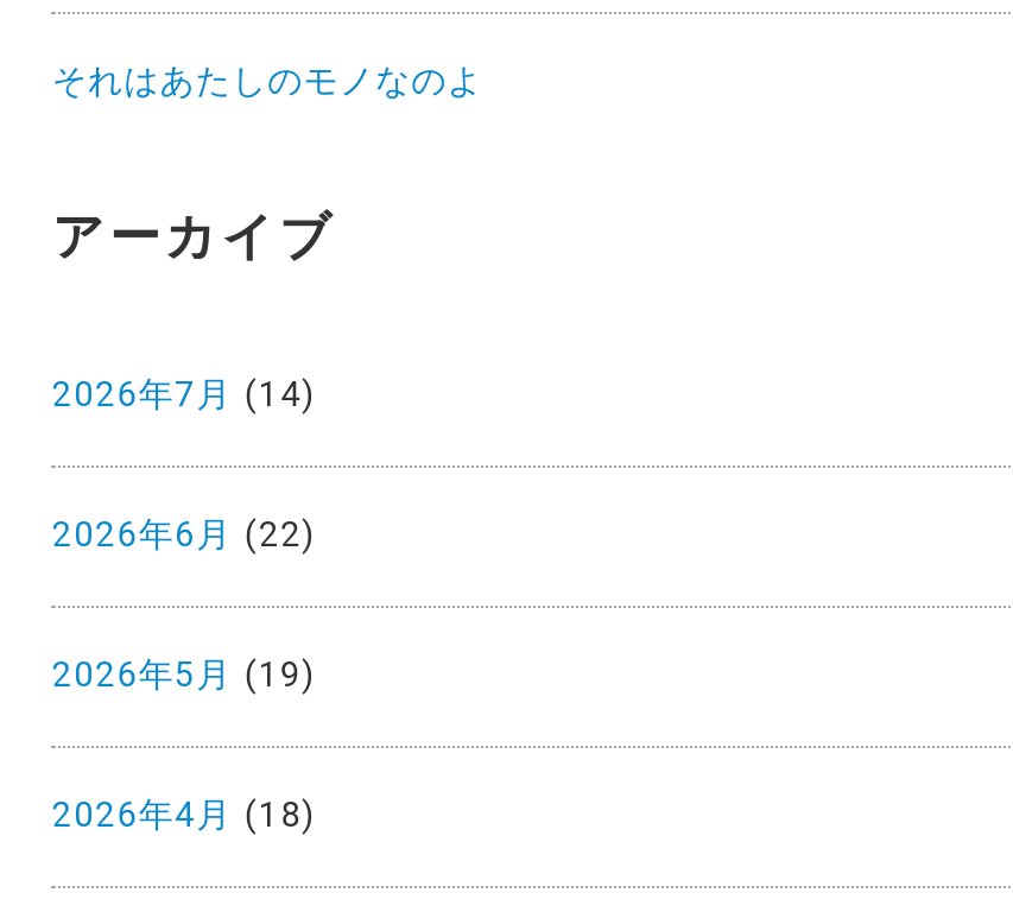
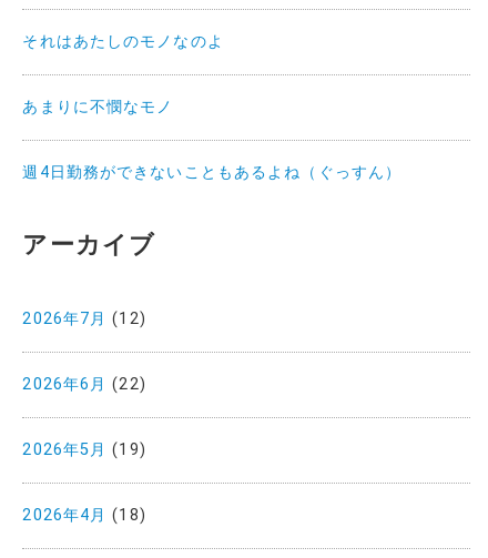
none -> [23,97,402,182] あまりに不憫なモノ | 週4日勤務ができないこともあるよね（ぐっすん）
[52,374,317,415] 2026年7月(14) -> [23,309,146,328] 2026年7月(12)

